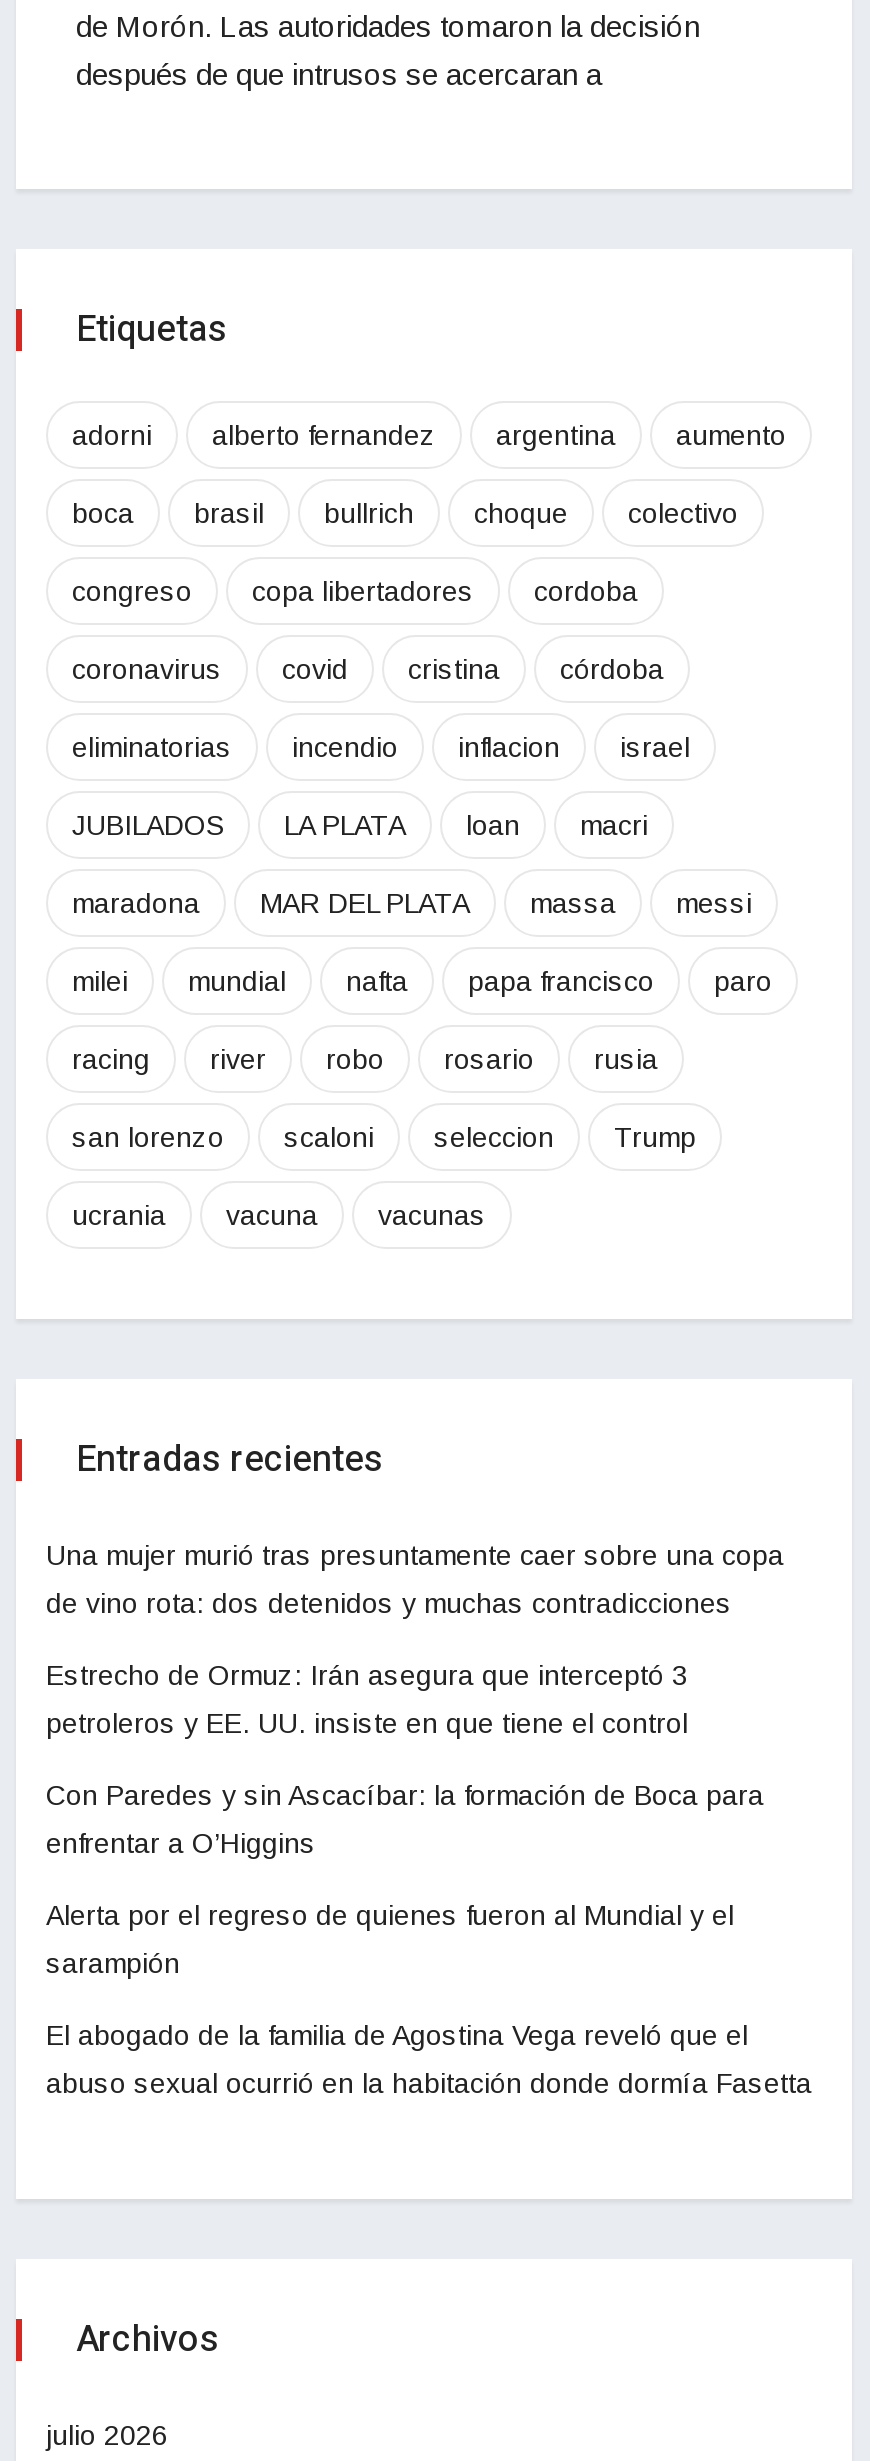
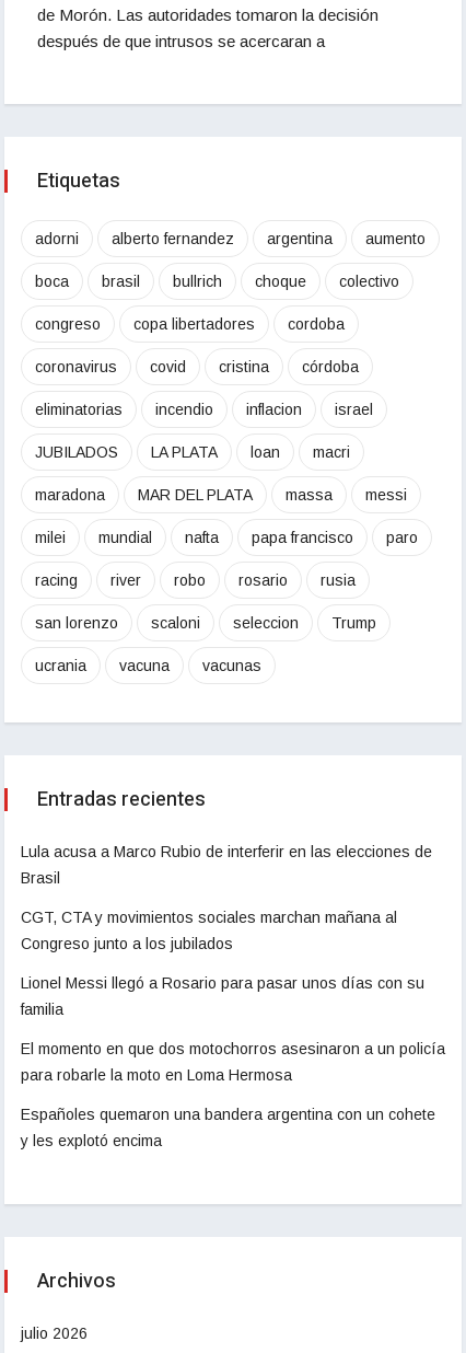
[46,1539,784,1571] Una mujer murió tras presuntamente caer sobre una copa -> [21,843,432,860] Lula acusa a Marco Rubio de interferir en las elecciones de
[46,1587,732,1619] de vino rota: dos detenidos y muchas contradicciones -> [21,869,60,887] Brasil
[46,1659,688,1691] Estrecho de Ormuz: Irán asegura que interceptó 3 -> [21,909,397,926] CGT, CTA y movimientos sociales marchan mañana al
[46,1707,688,1739] petroleros y EE. UU. insiste en que tiene el control -> [21,935,233,952] Congreso junto a los jubilados
[46,1779,764,1811] Con Paredes y sin Ascacíbar: la formación de Boca para -> [21,974,424,992] Lionel Messi llegó a Rosario para pasar unos días con su
[46,1827,316,1859] enfrentar a O’Higgins -> [21,1001,63,1018] familia
[46,1899,734,1931] Alerta por el regreso de quienes fueron al Mundial y el -> [21,1040,445,1057] El momento en que dos motochorros asesinaron a un policía
[46,1947,180,1979] sarampión -> [21,1066,292,1084] para robarle la moto en Loma Hermosa
[46,2019,748,2051] El abogado de la familia de Agostina Vega reveló que el -> [21,1106,435,1123] Españoles quemaron una bandera argentina con un cohete
[46,2067,812,2099] abuso sexual ocurrió en la habitación donde dormía Fasetta -> [21,1132,162,1149] y les explotó encima

